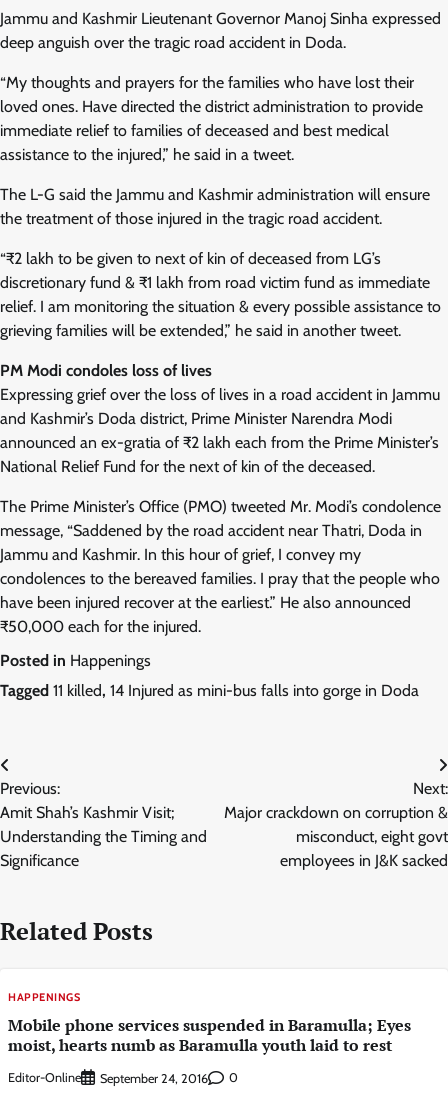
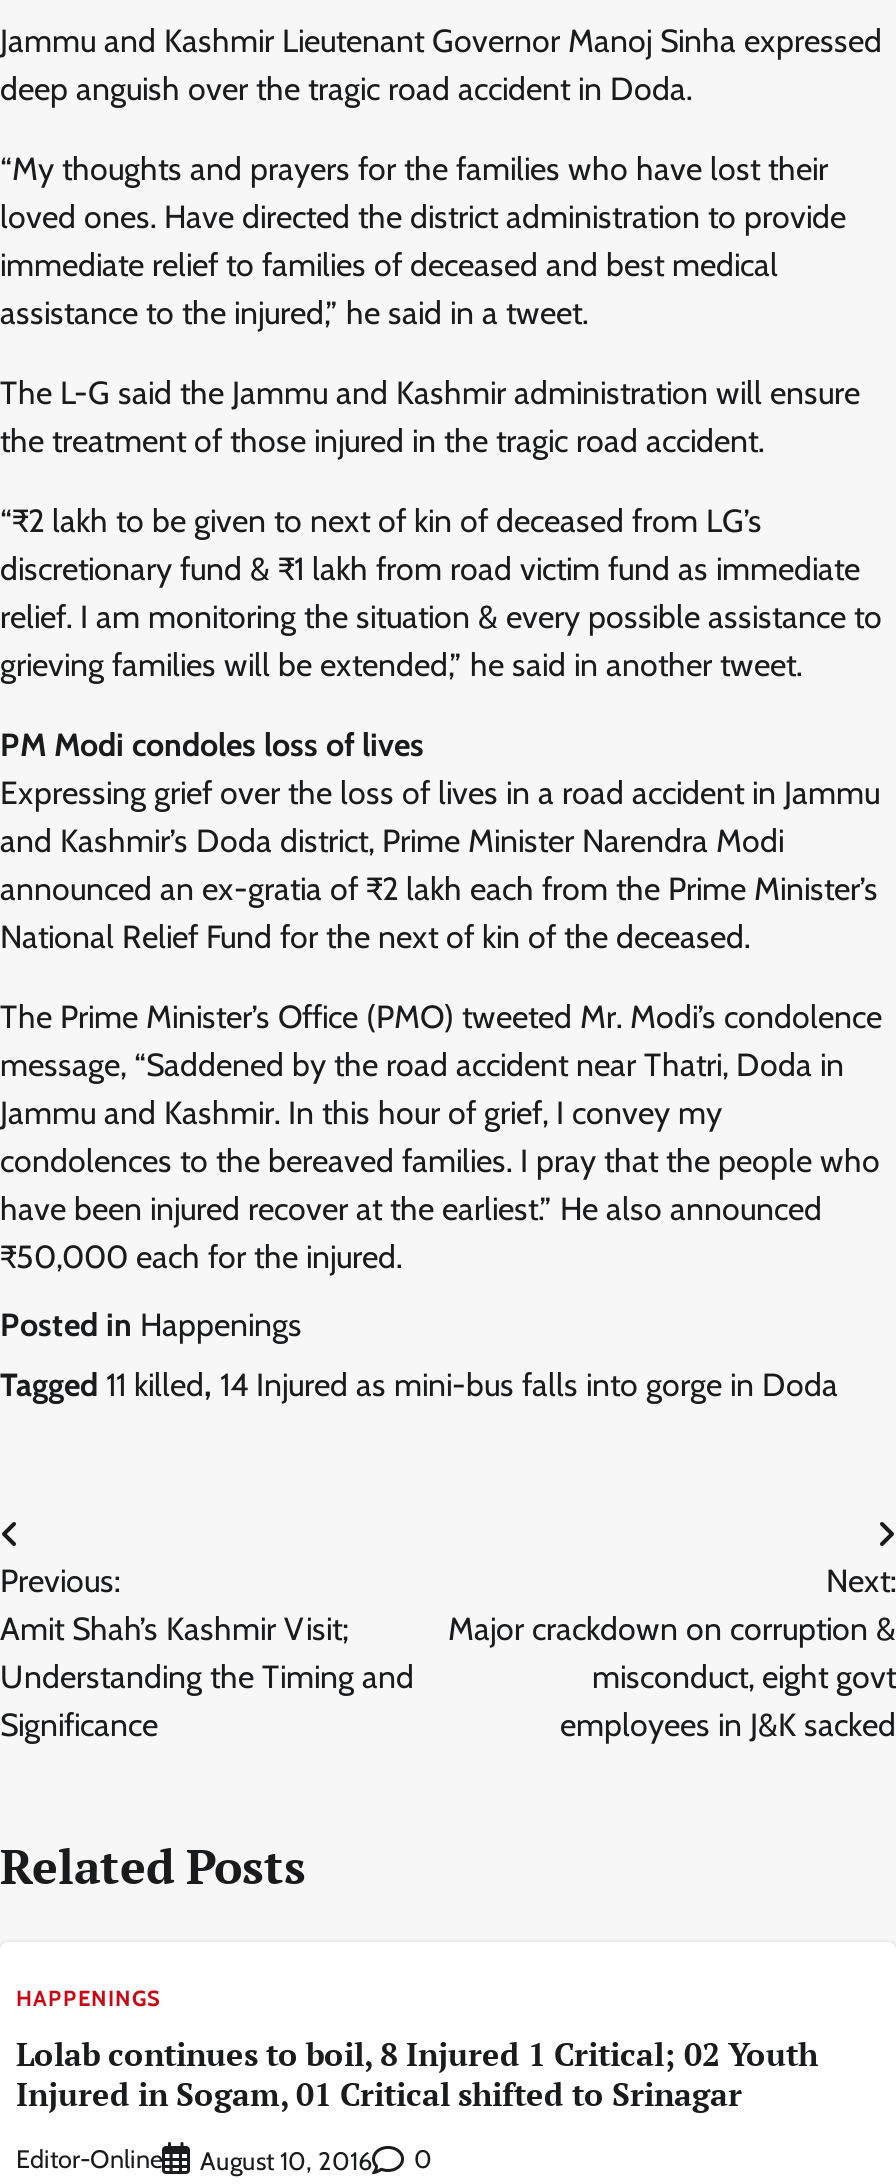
[8,1014,411,1056] Mobile phone services suspended in Baramulla; Eyes | moist, hearts numb as Baramulla youth laid to rest -> [16,2033,818,2117] Lolab continues to boil, 8 Injured 1 Critical; 02 Youth | Injured in Sogam, 01 Critical shifted to Srinagar
[100,1071,208,1086] September 24, 2016 -> [200,2145,372,2175] August 10, 2016

